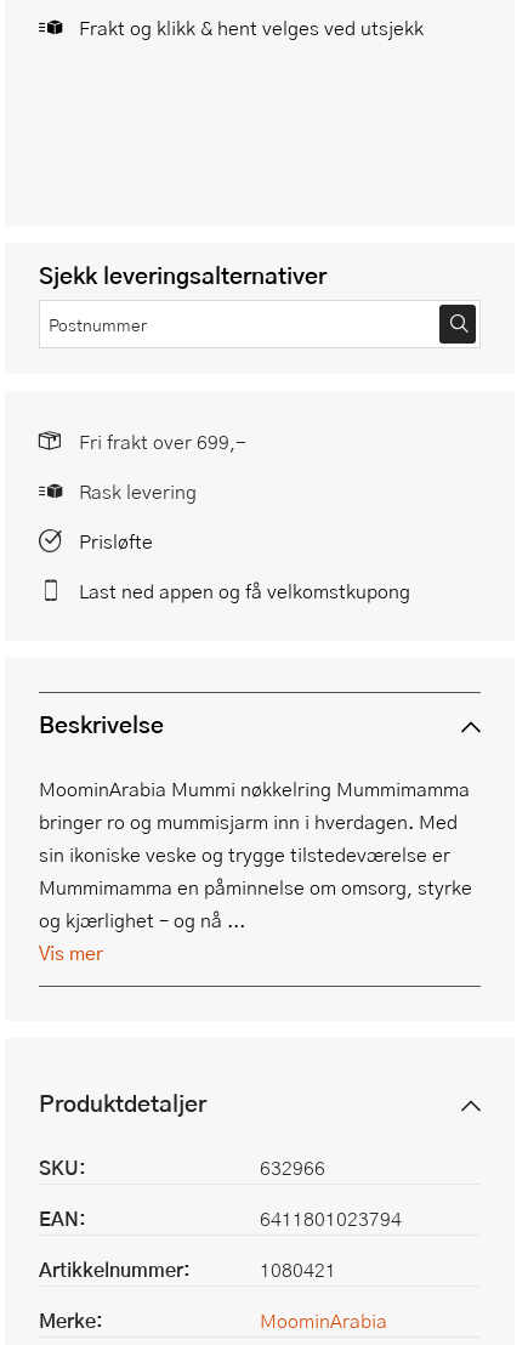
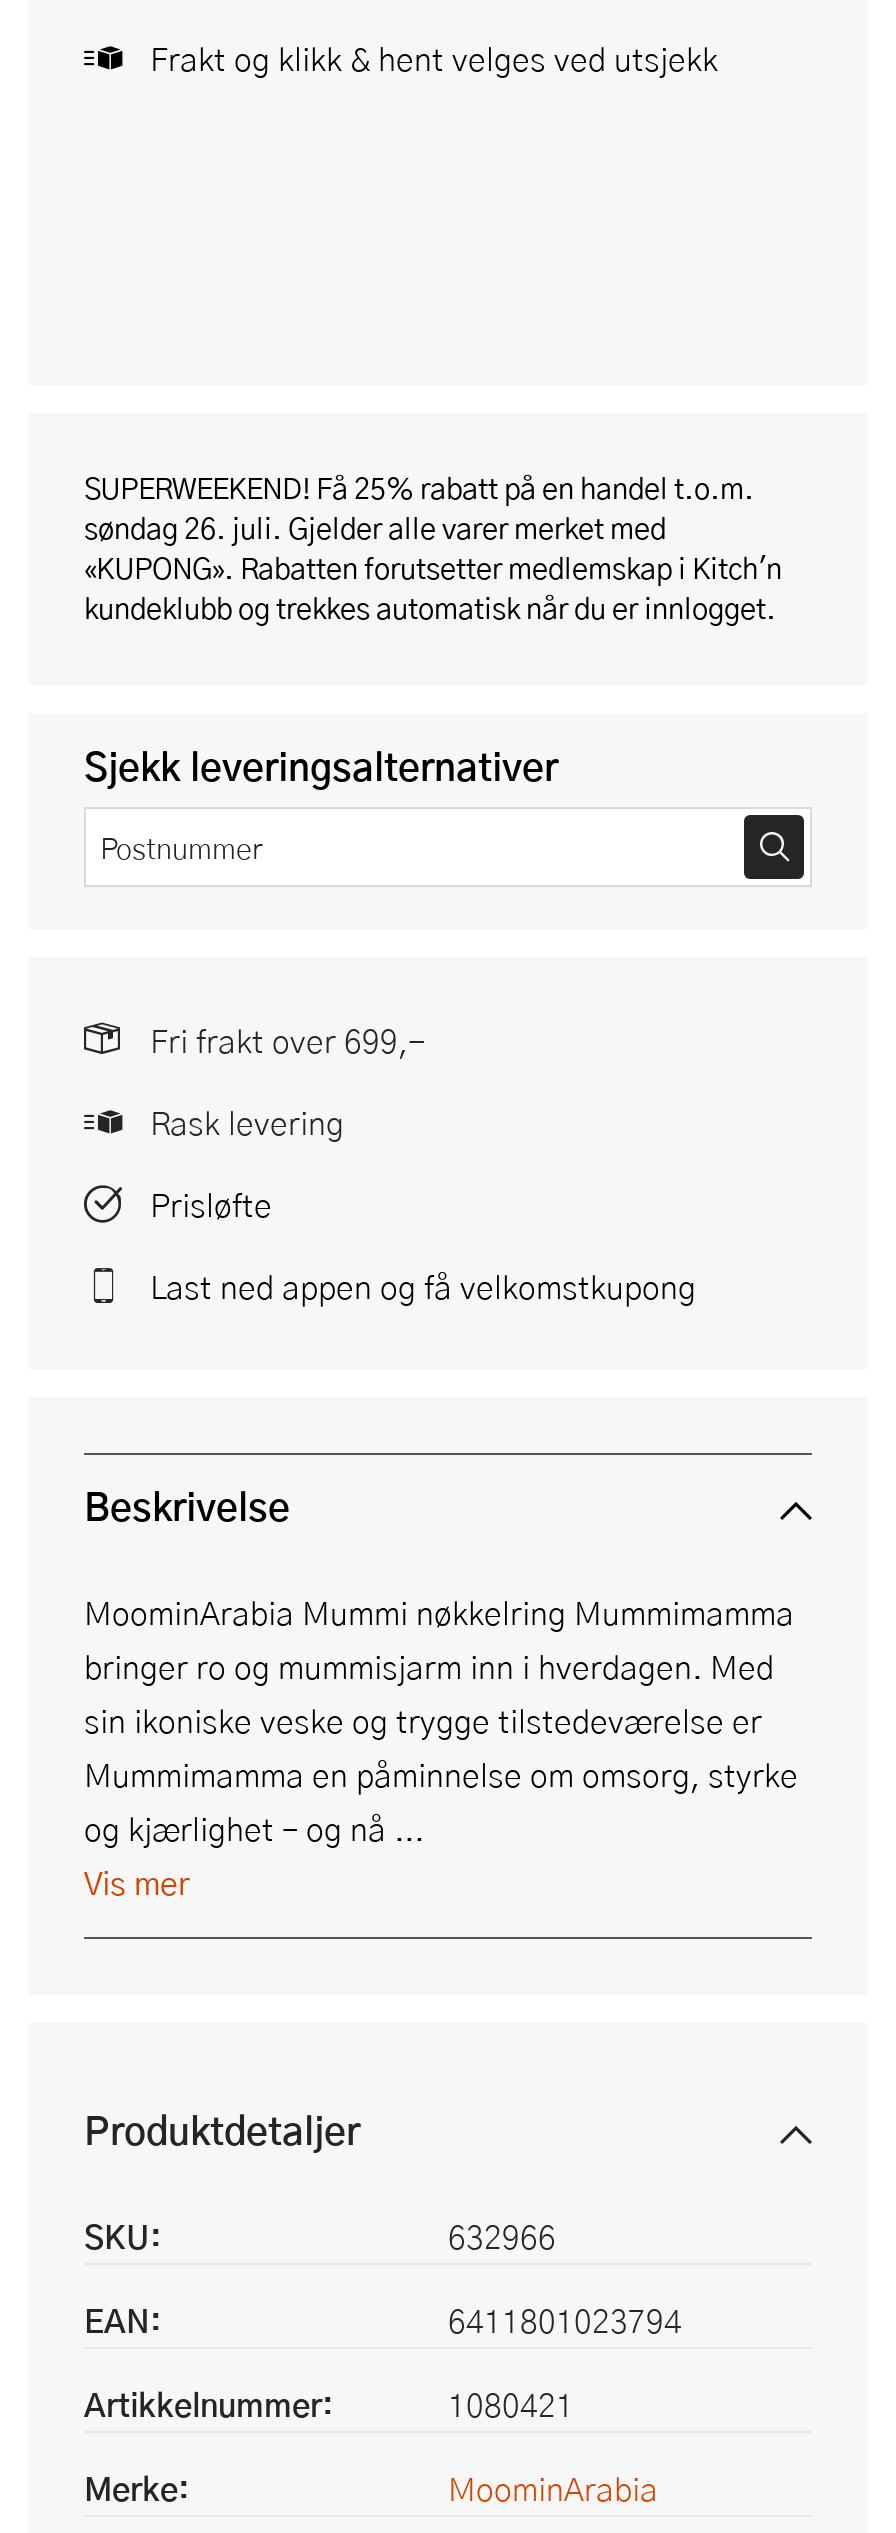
none -> [84,467,782,629] SUPERWEEKEND! Få 25% rabatt på en handel t.o.m. | søndag 26. juli. Gjelder alle varer merket med | «KUPONG». Rabatten forutsetter medlemskap i Kitch'n | kundeklubb og trekkes automatisk når du er innlogget.

